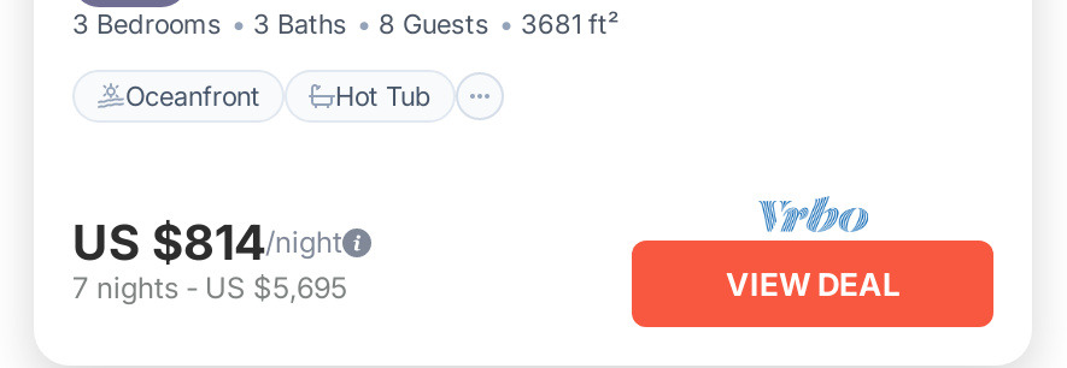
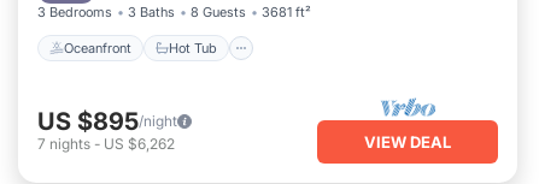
[72,213,342,271] US $814/night -> [37,106,177,135] US $895/night
[72,268,347,304] 7 nights - US $5,695 -> [37,134,175,152] 7 nights - US $6,262

